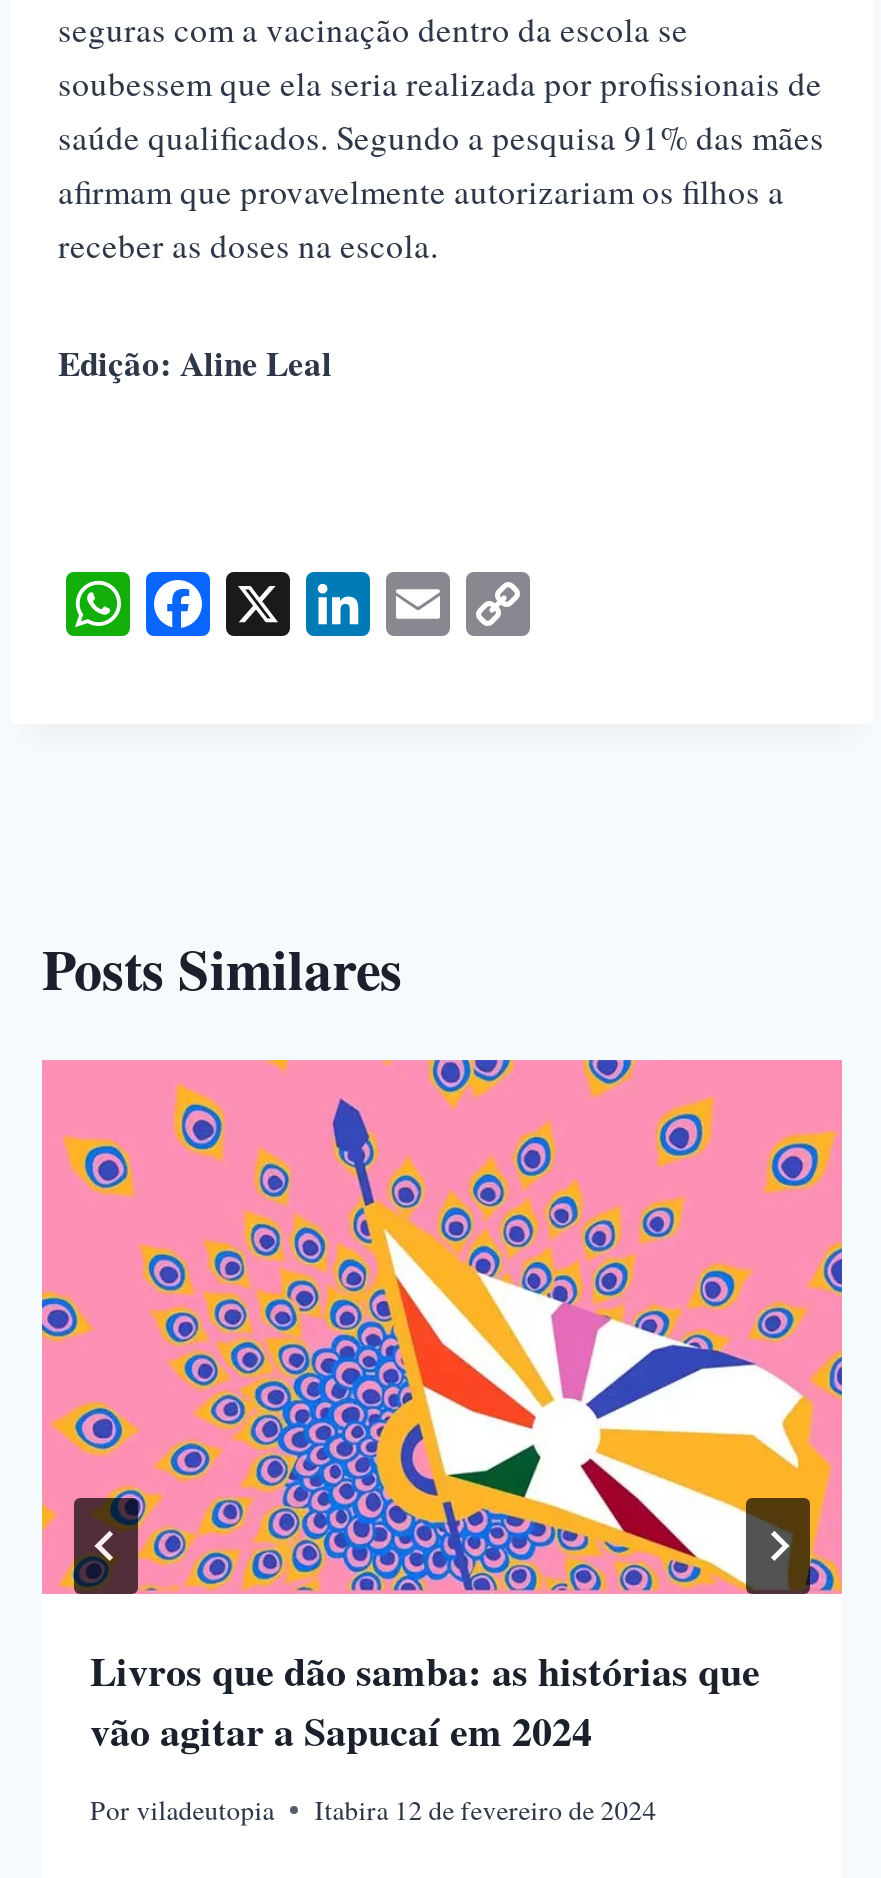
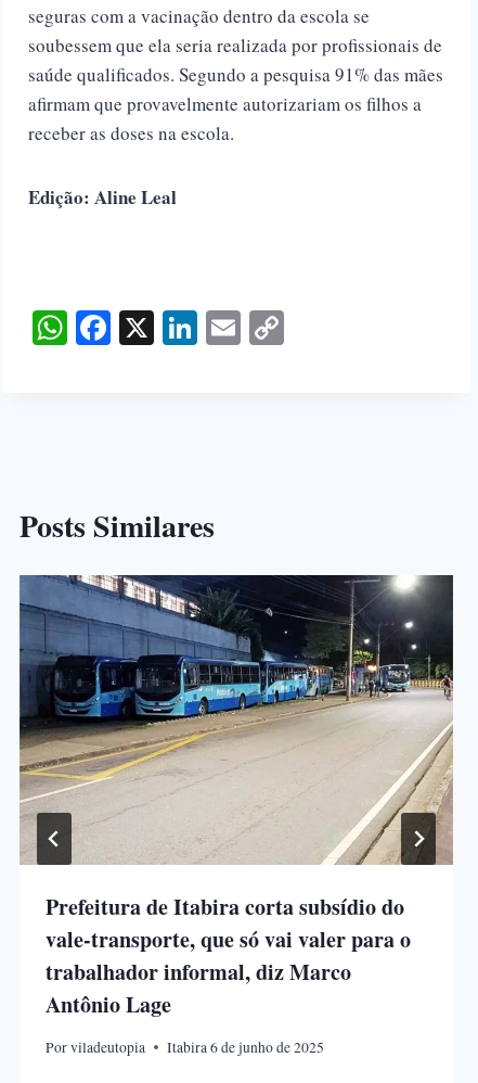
[40,1058,844,1760] [image] | Livros que dão samba: as histórias que | vão agitar a Sapucaí em 2024 -> [18,574,454,1020] [image] | Prefeitura de Itabira corta subsídio do | vale-transporte, que só vai valer para o | trabalhador informal, diz Marco | Antônio Lage
[314,1791,656,1827] Itabira 12 de fevereiro de 2024 -> [167,1037,324,1056] Itabira 6 de junho de 2025

